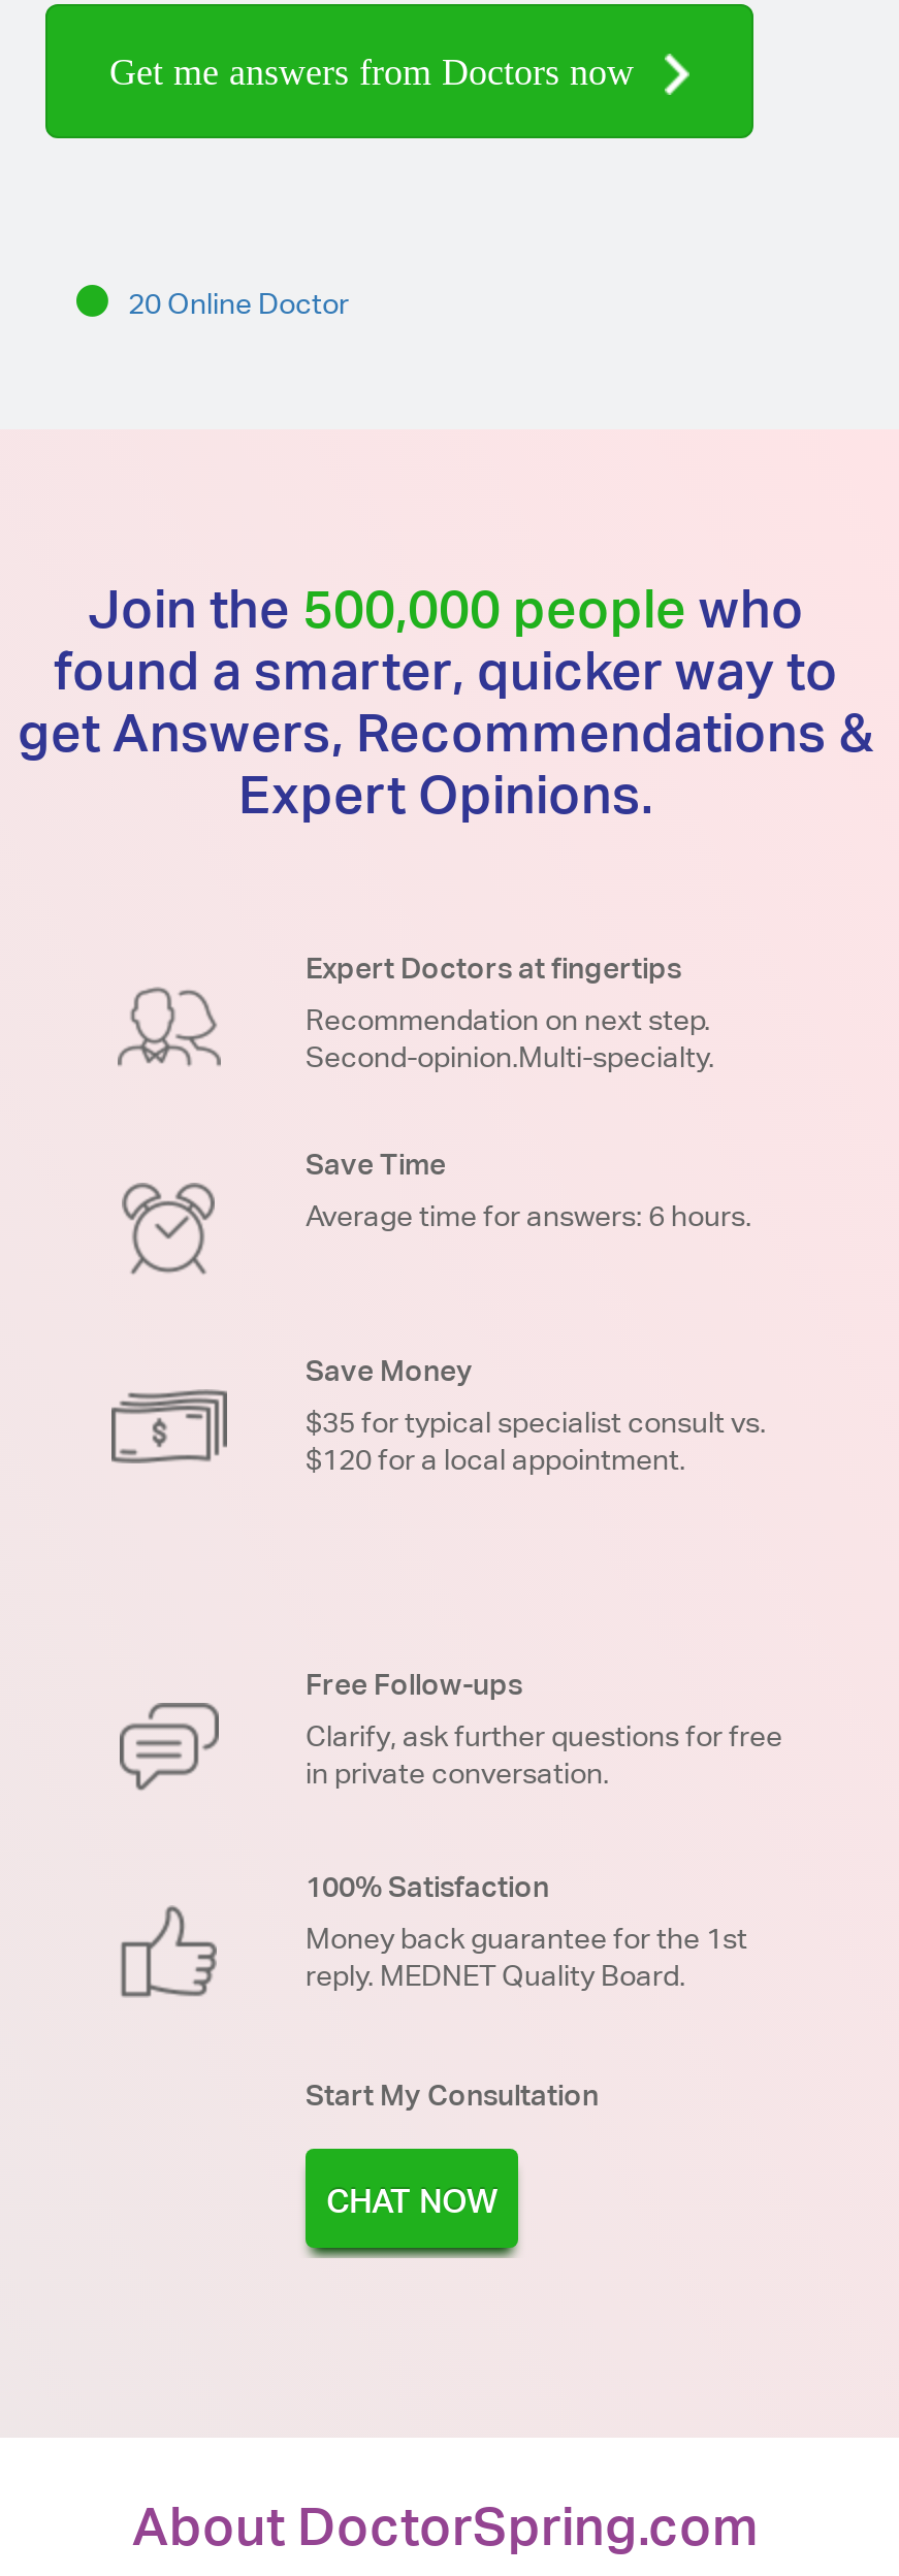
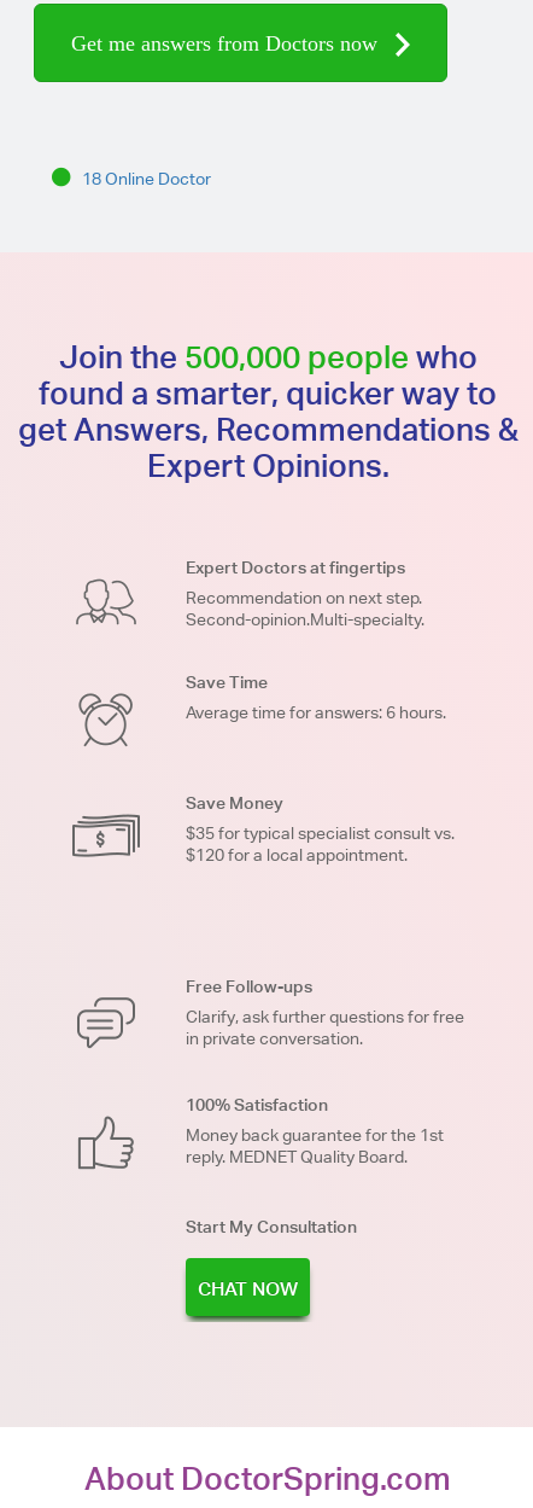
[128,286,349,319] 20 Online Doctor -> [82,169,211,188] 18 Online Doctor

